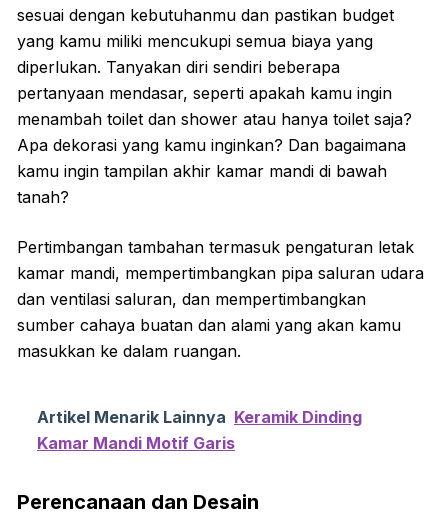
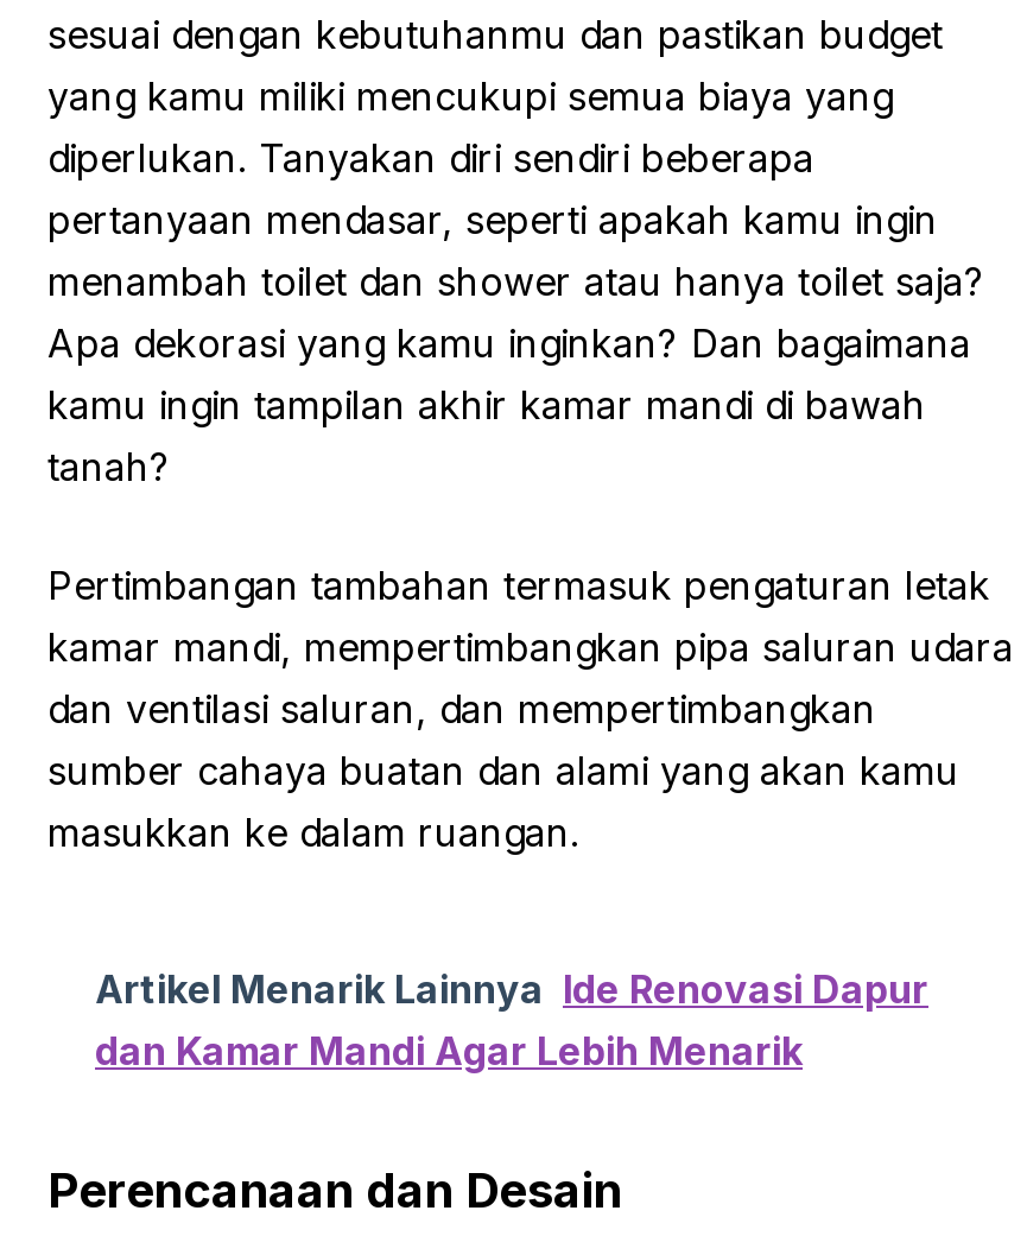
[37,407,362,453] Artikel Menarik Lainnya Keramik Dinding | Kamar Mandi Motif Garis -> [95,965,928,1075] Artikel Menarik Lainnya Ide Renovasi Dapur | dan Kamar Mandi Agar Lebih Menarik

